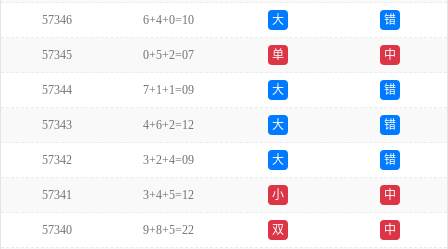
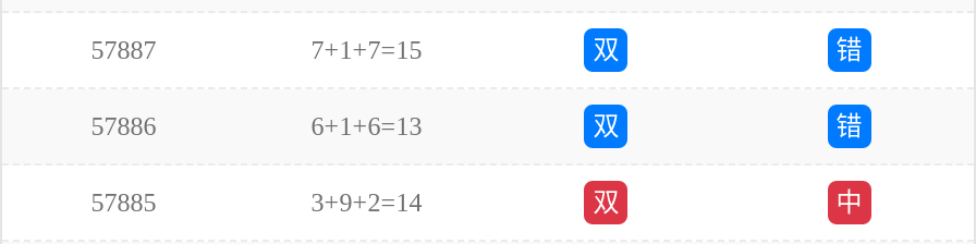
[42,13,284,27] 57346 | 6+4+0=10 | 大 -> [91,35,619,65] 57887 | 7+1+7=15 | 双
[42,48,396,97] 57345 | 0+5+2=07 | 单 | 中 | 57344 | 7+1+1=09 | 大 -> [91,111,619,142] 57886 | 6+1+6=13 | 双
[42,118,396,237] 57343 | 4+6+2=12 | 大 | 错 | 57342 | 3+2+4=09 | 大 | 错 | 57341 | 3+4+5=12 | 小 | 中 | 57340 | 9+8+5=22 -> [91,187,422,218] 57885 | 3+9+2=14

